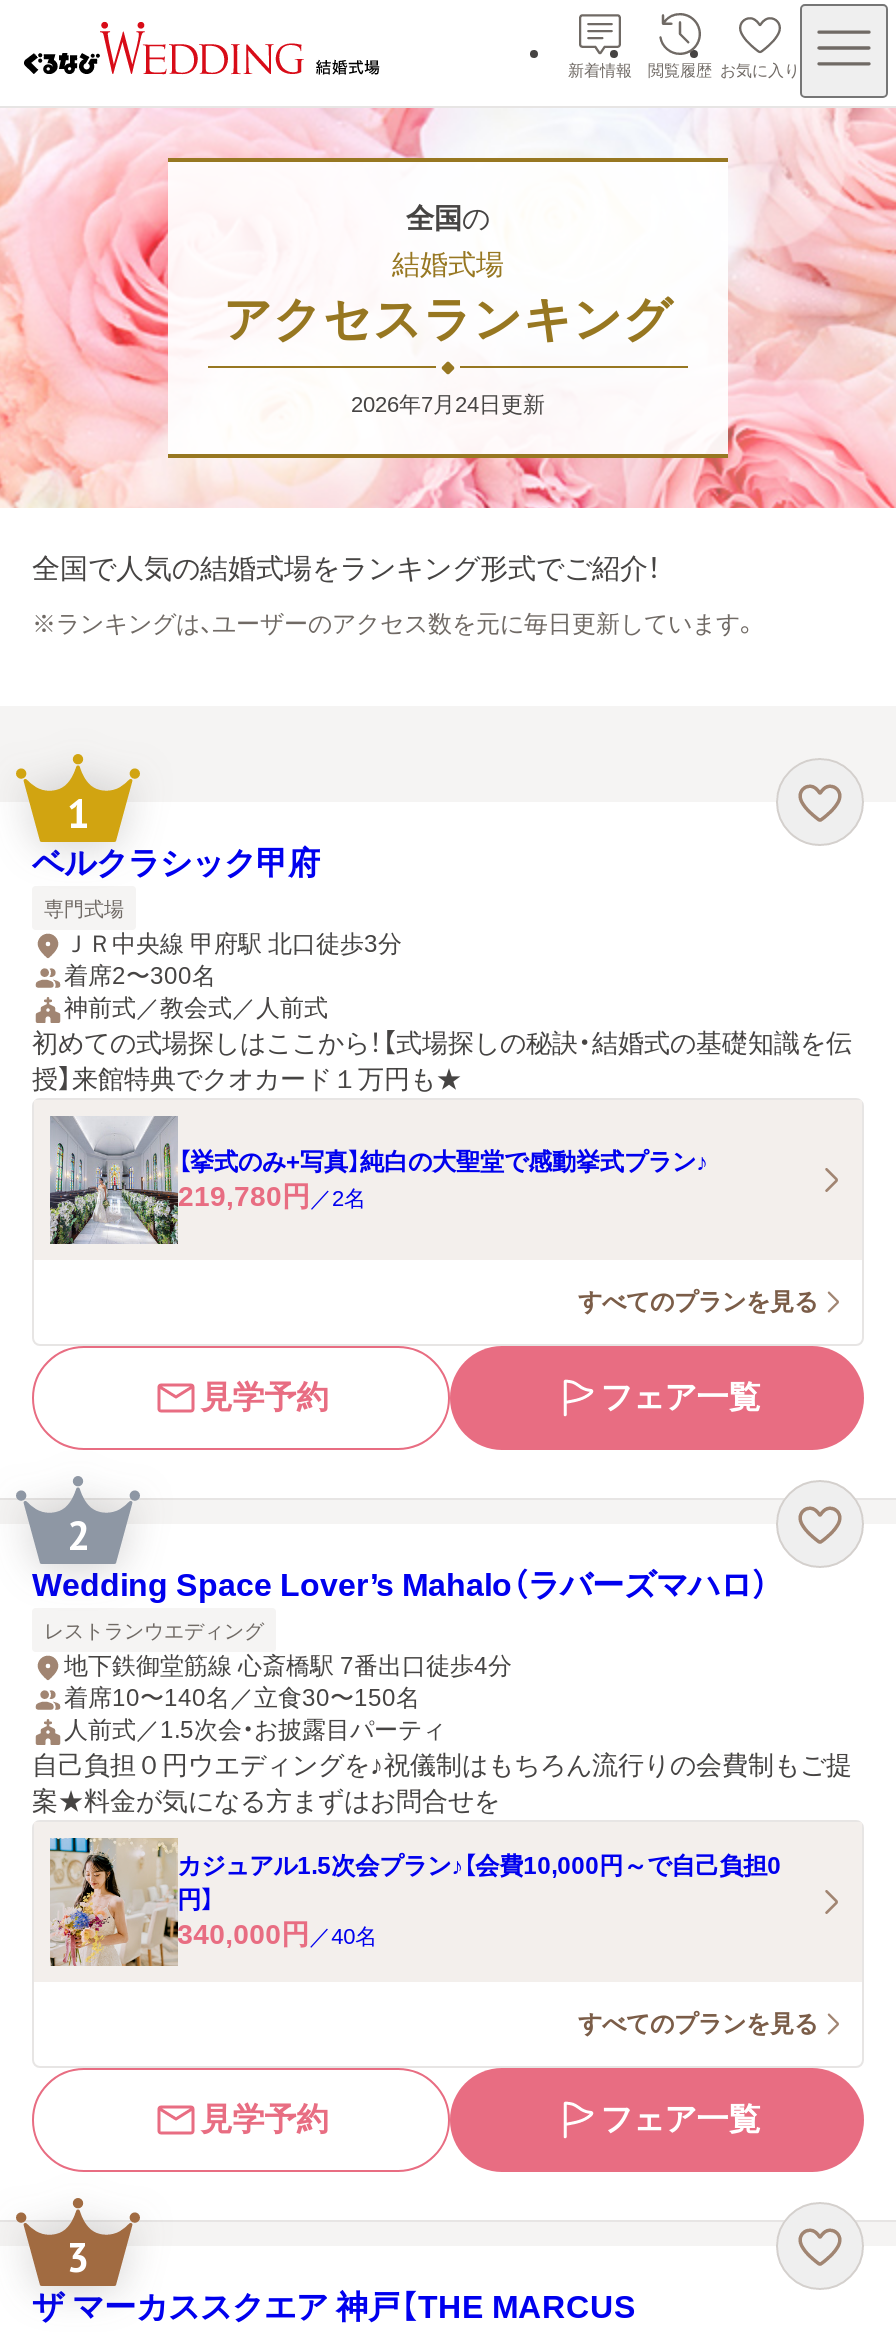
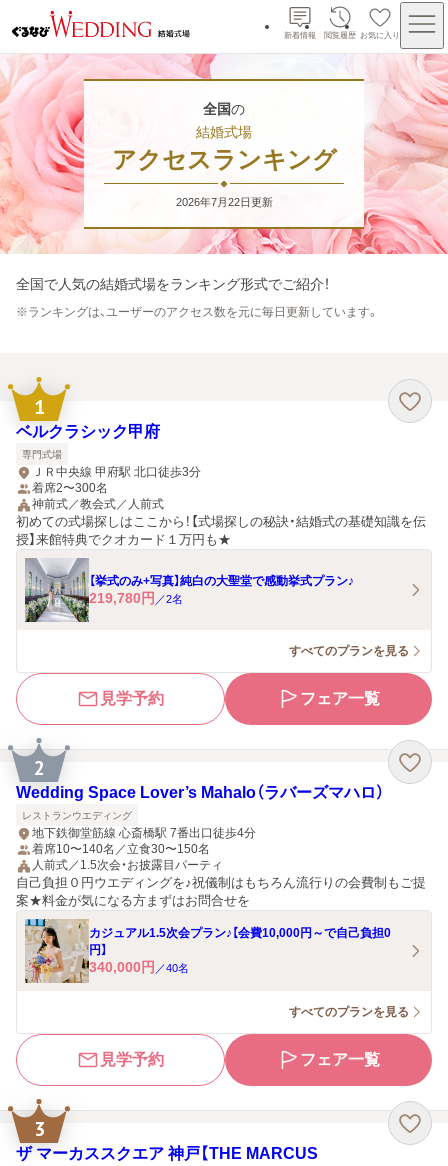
[351,391,545,415] 2026年7月24日更新 -> [175,195,272,207] 2026年7月22日更新

